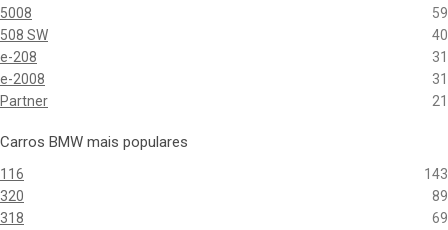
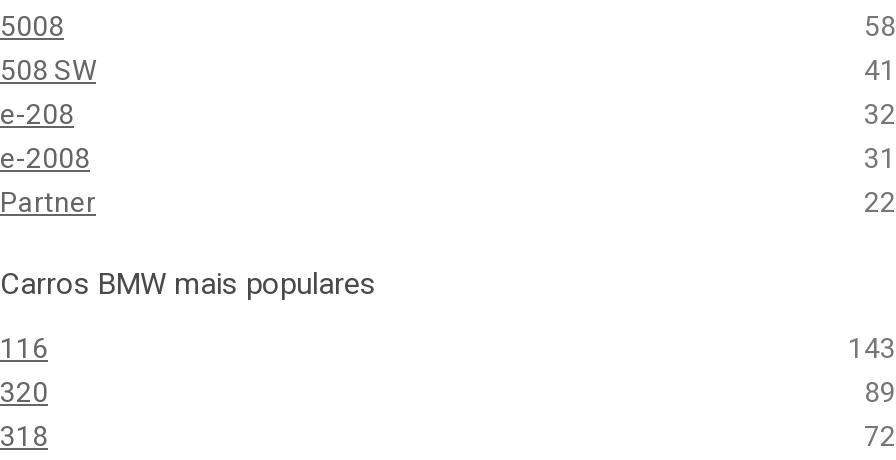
[432,5,448,21] 59 -> [864,10,896,42] 58
[432,27,448,43] 40 -> [864,54,896,86] 41
[432,49,448,65] 31 -> [864,98,896,130] 32
[432,93,448,109] 21 -> [864,186,896,218] 22
[432,210,448,226] 69 -> [864,420,896,452] 72

